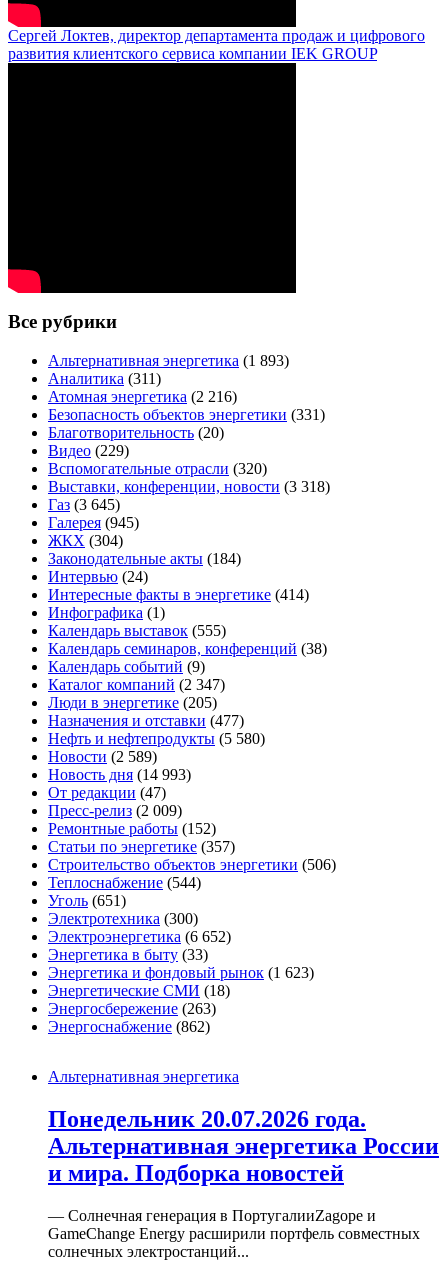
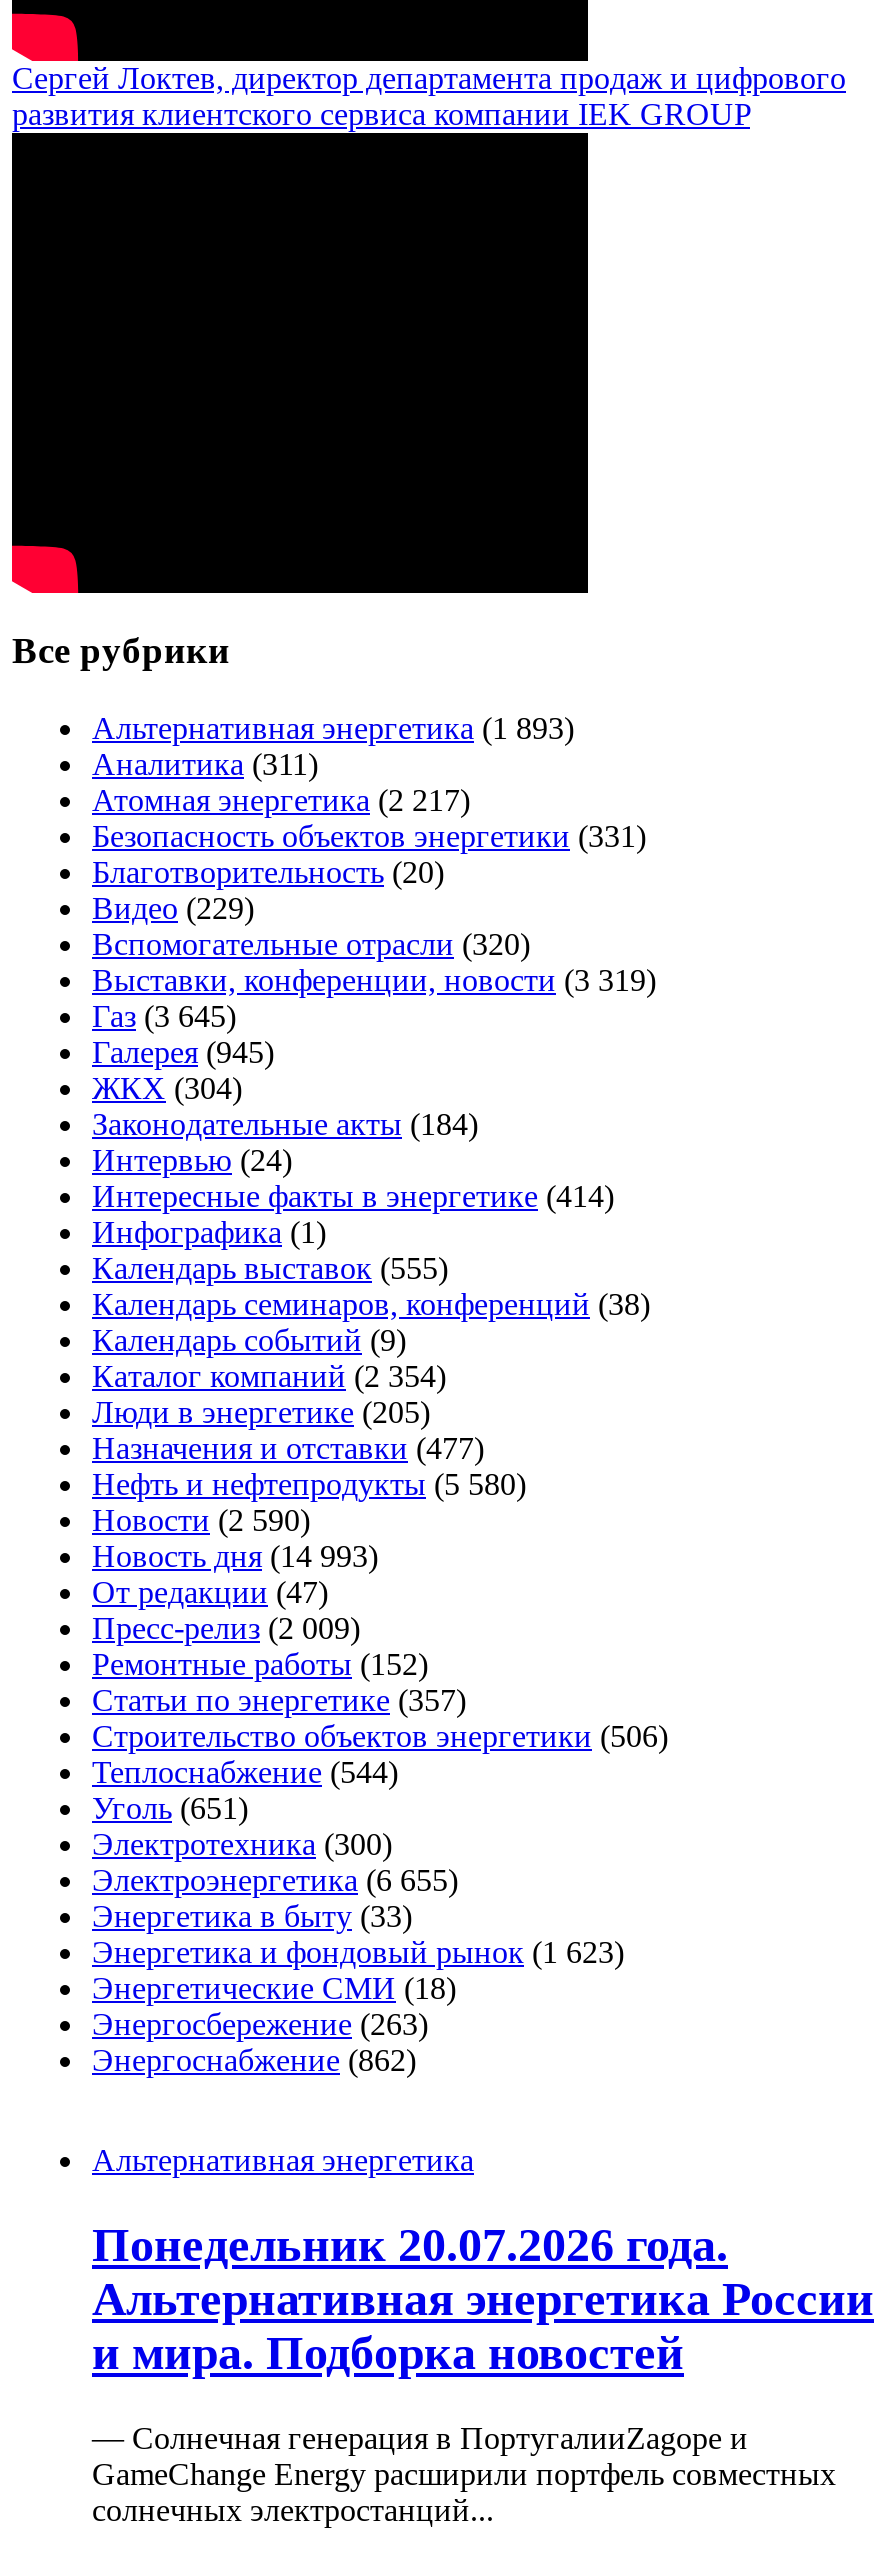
[48,388,237,405] Атомная энергетика (2 216) -> [92,783,470,817] Атомная энергетика (2 217)
[48,478,330,495] Выставки, конференции, новости (3 318) -> [92,963,656,997] Выставки, конференции, новости (3 319)
[48,676,225,693] Каталог компаний (2 347) -> [92,1359,446,1393] Каталог компаний (2 354)
[48,748,157,765] Новости (2 589) -> [92,1503,310,1537] Новости (2 590)
[48,928,231,945] Электроэнергетика (6 652) -> [92,1863,458,1897] Электроэнергетика (6 655)

